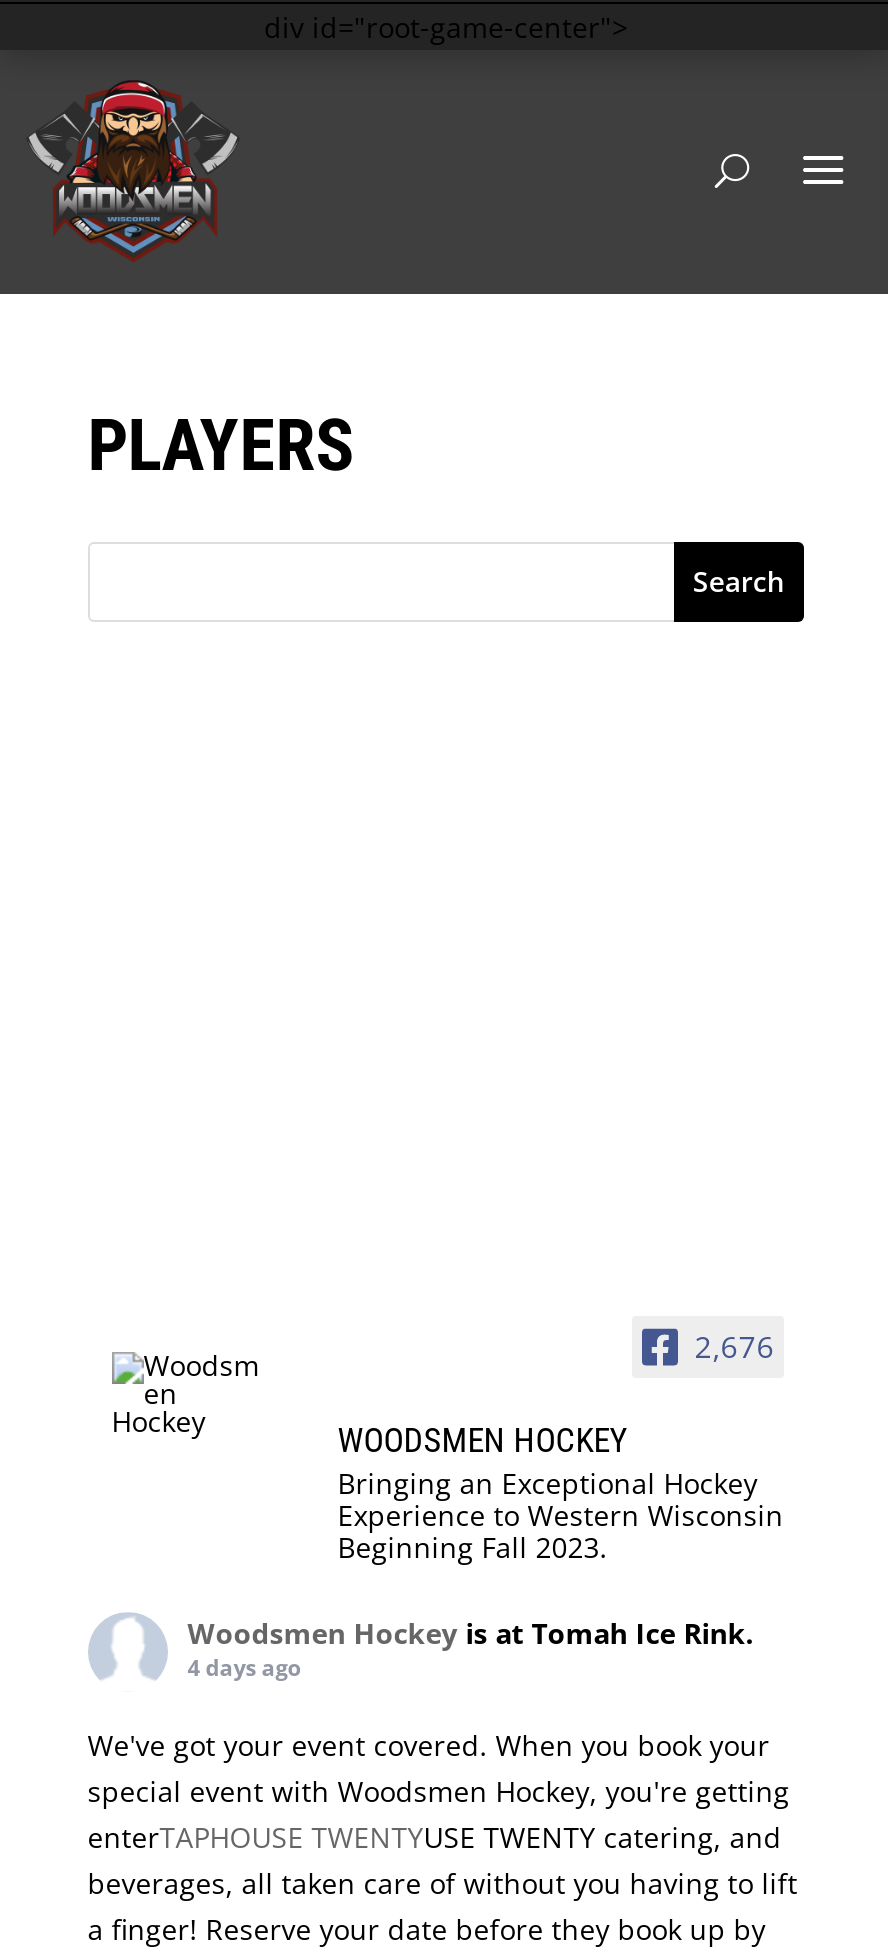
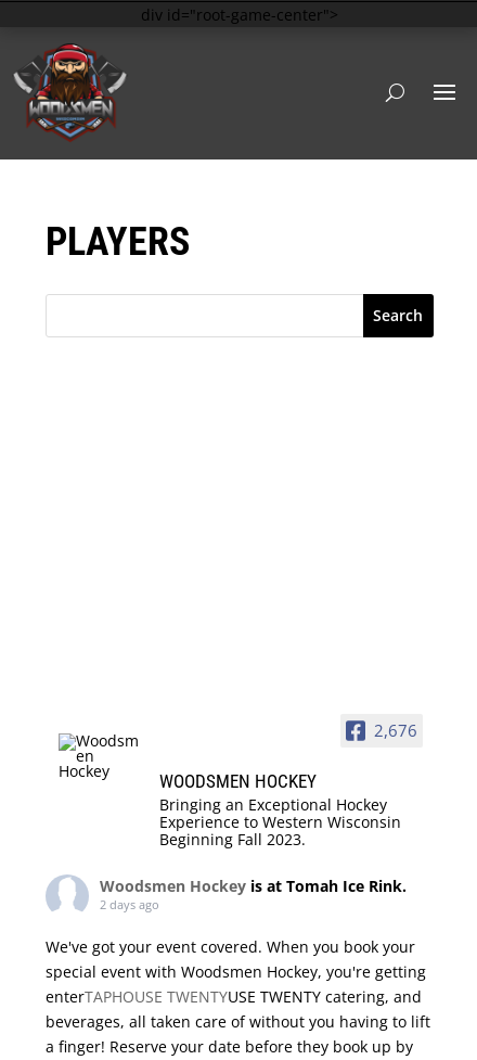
[188,1652,302,1682] 4 days ago -> [100,896,159,912] 2 days ago

